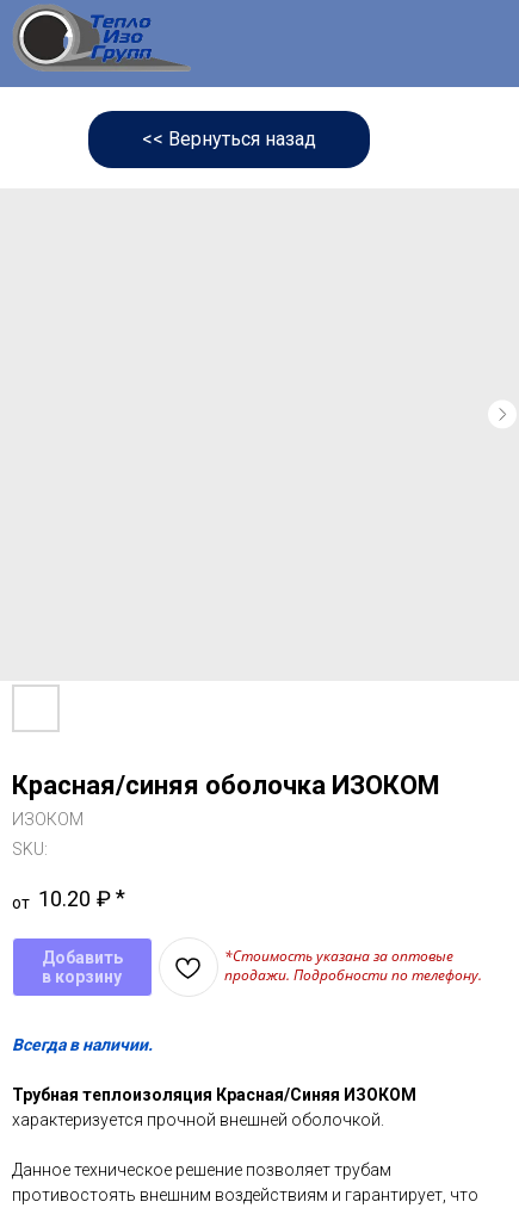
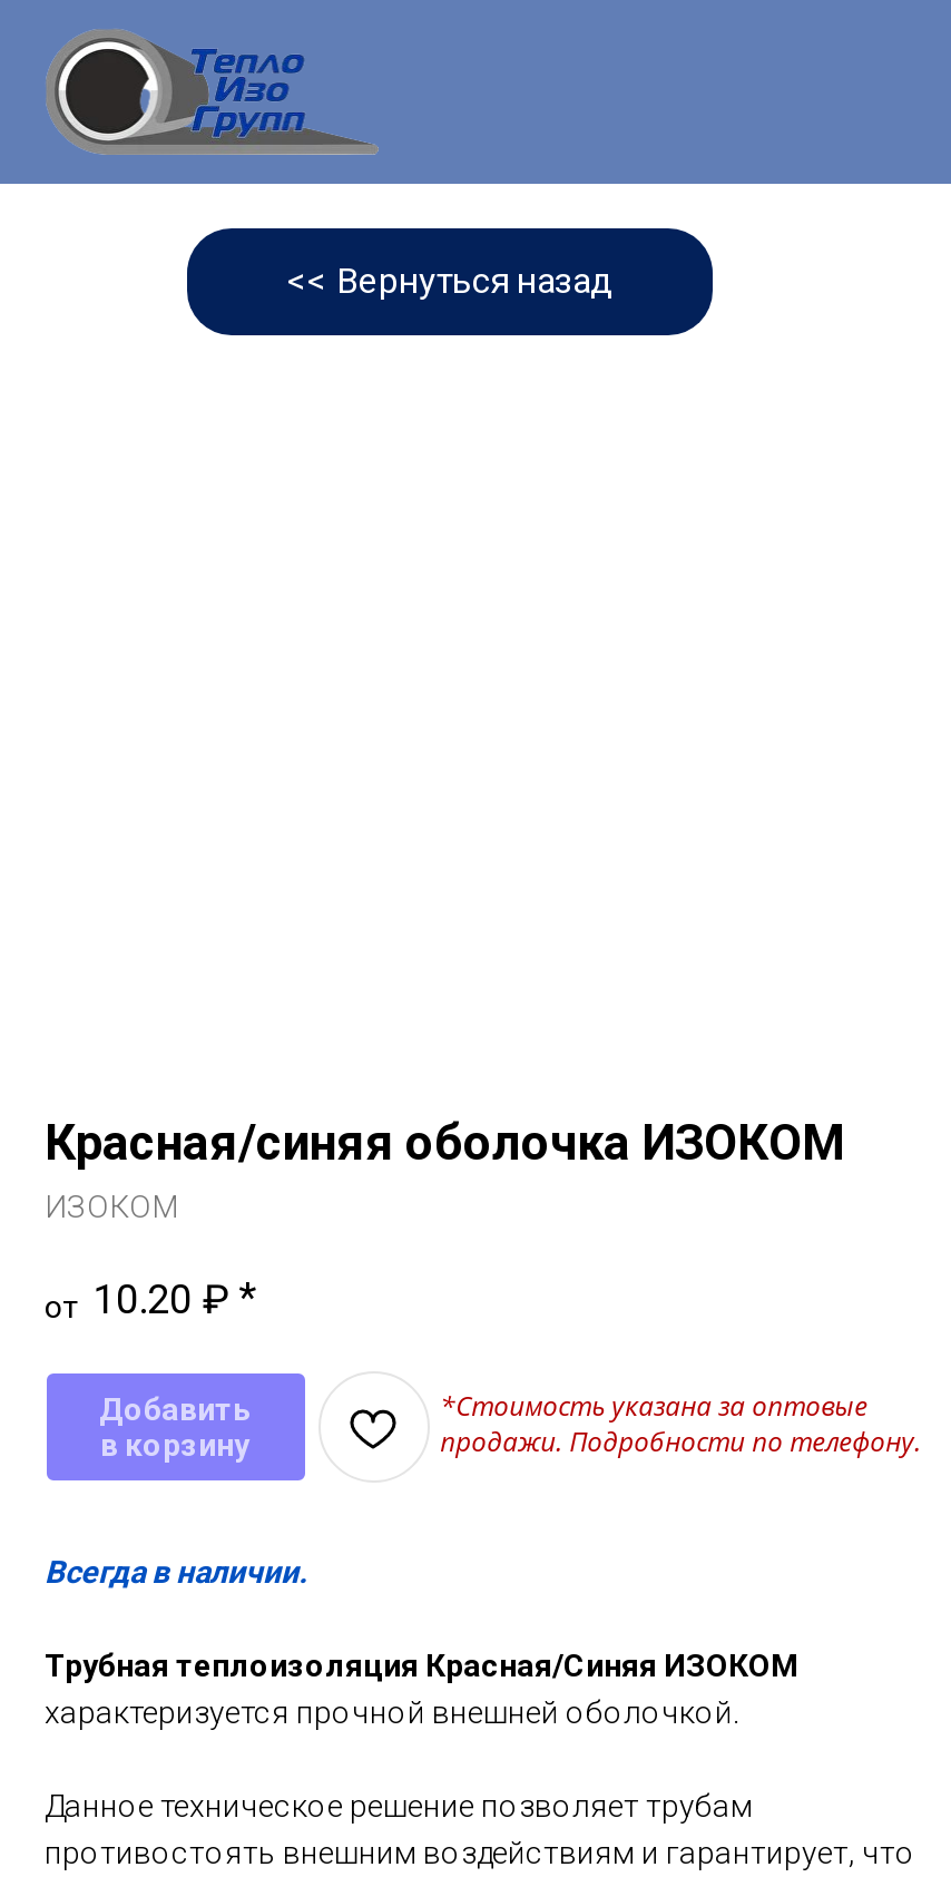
[12,840,48,859] SKU: -> none

